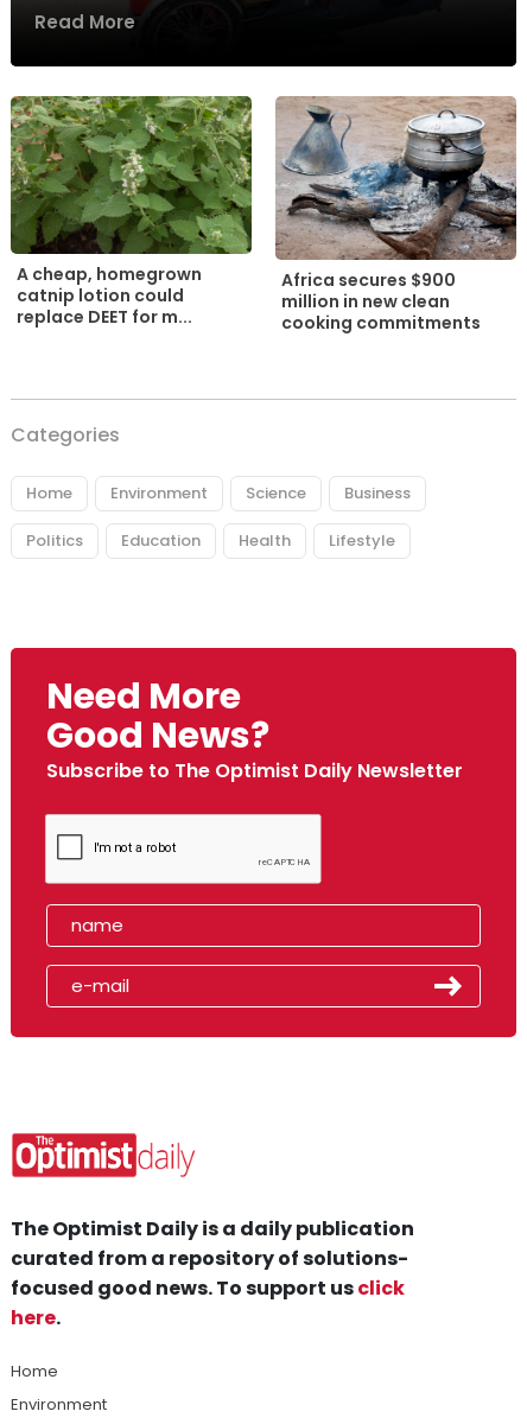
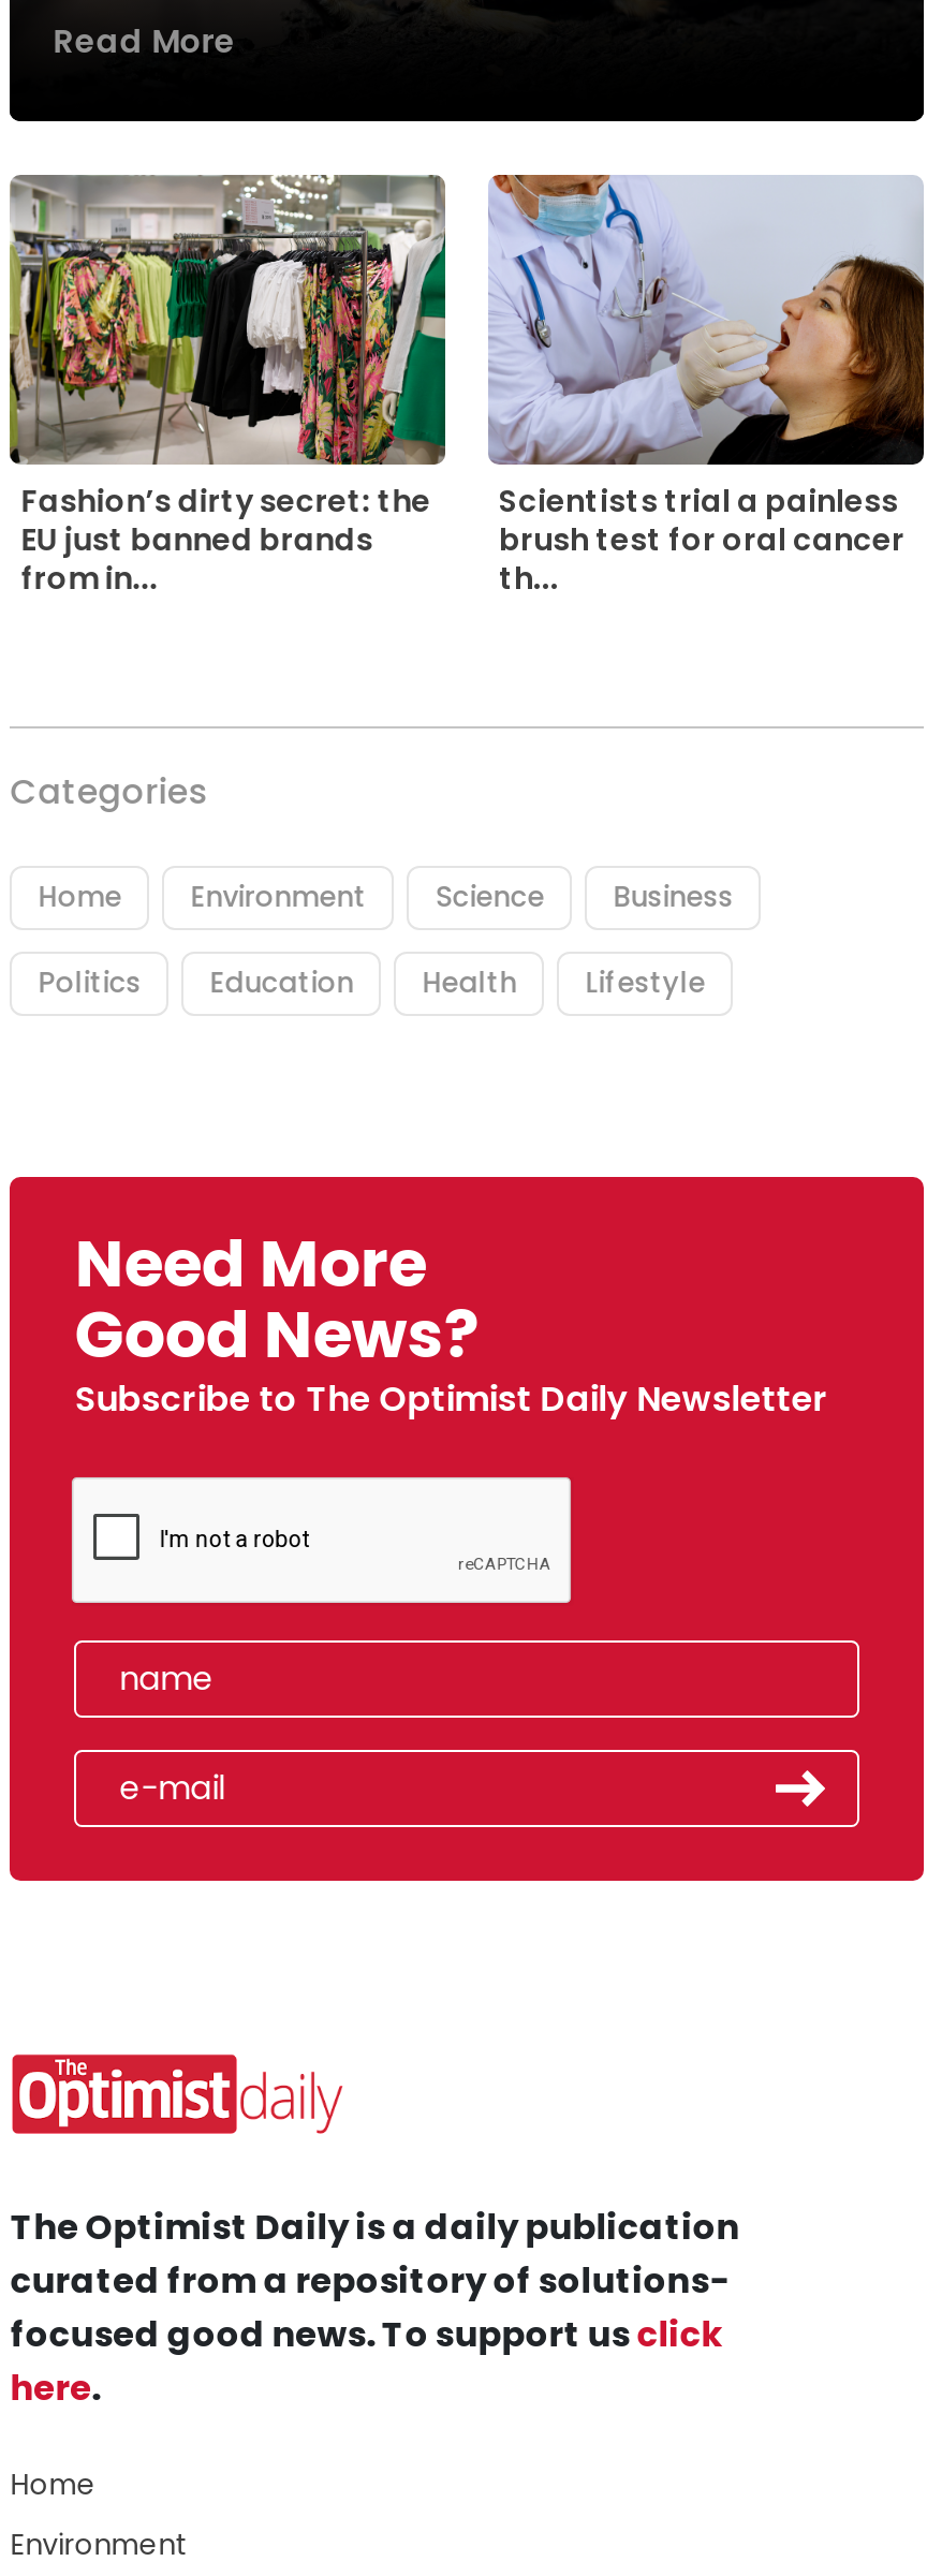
[11,96,253,329] [image] | A cheap, homegrown | catnip lotion could | replace DEET for m... -> [10,174,447,599] [image] | Fashion’s dirty secret: the | EU just banned brands | from in...
[275,96,518,334] [image] | Africa secures $900 | million in new clean | cooking commitments -> [488,176,926,599] [image] | Scientists trial a painless | brush test for oral cancer | th...

